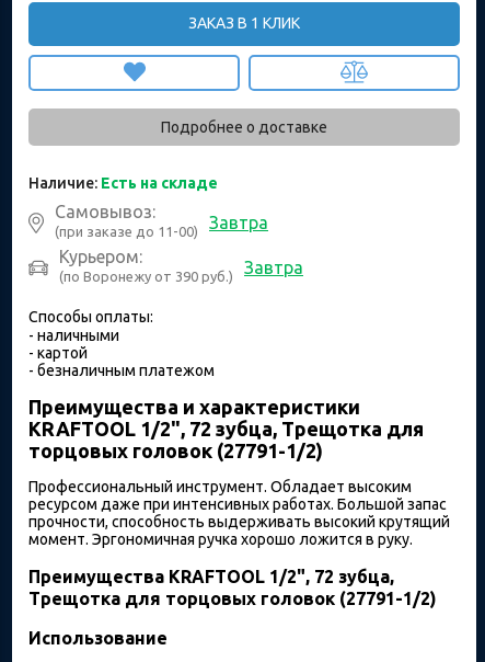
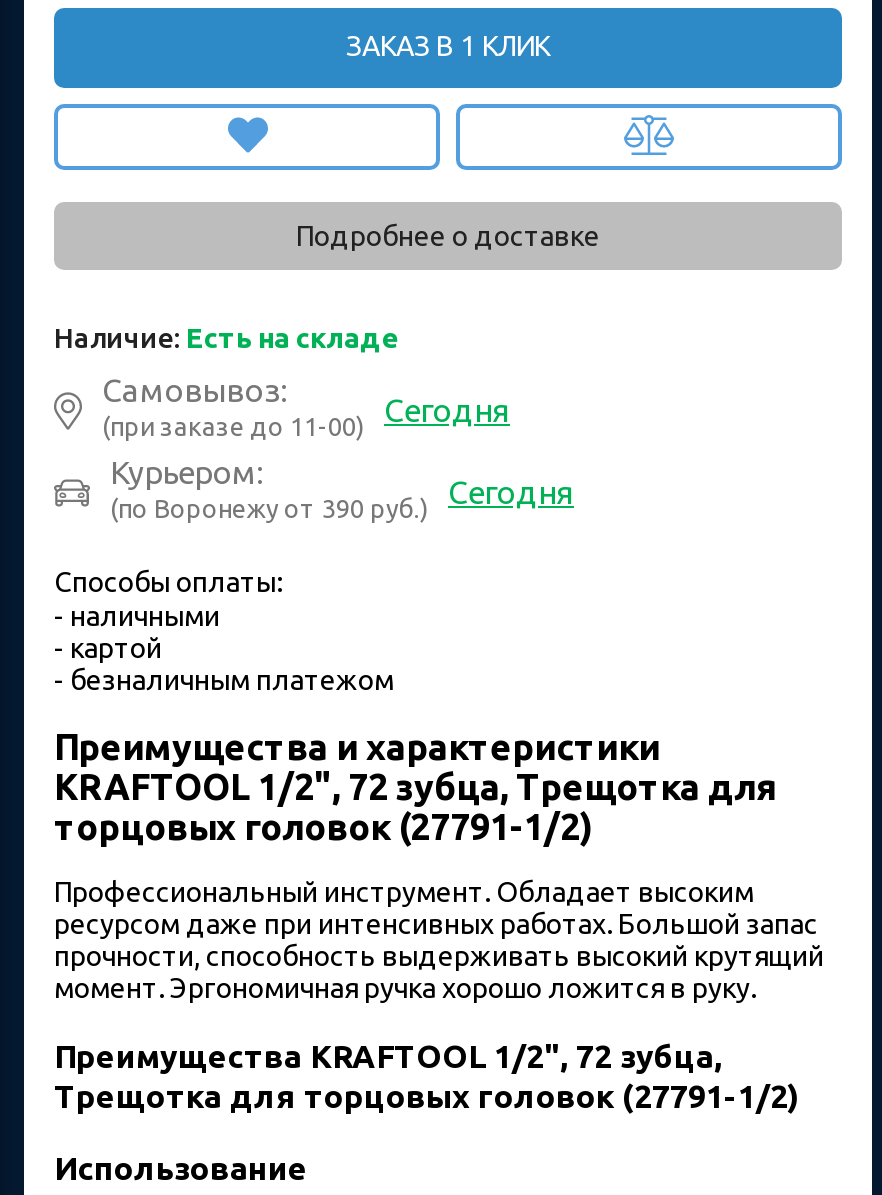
[209,213,268,232] Завтра -> [384,392,510,428] Сегодня
[244,258,303,277] Завтра -> [448,474,574,510] Сегодня

